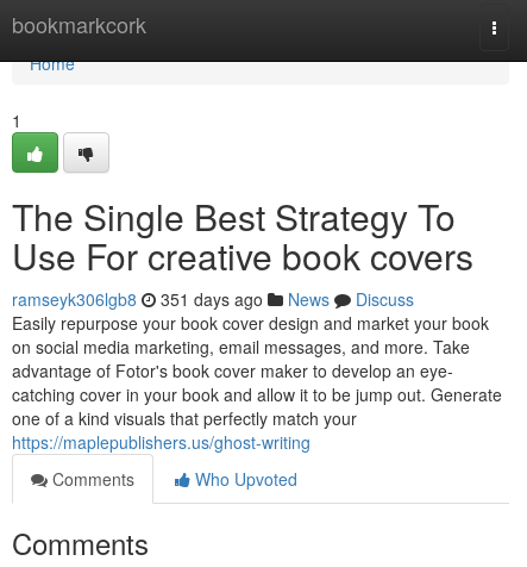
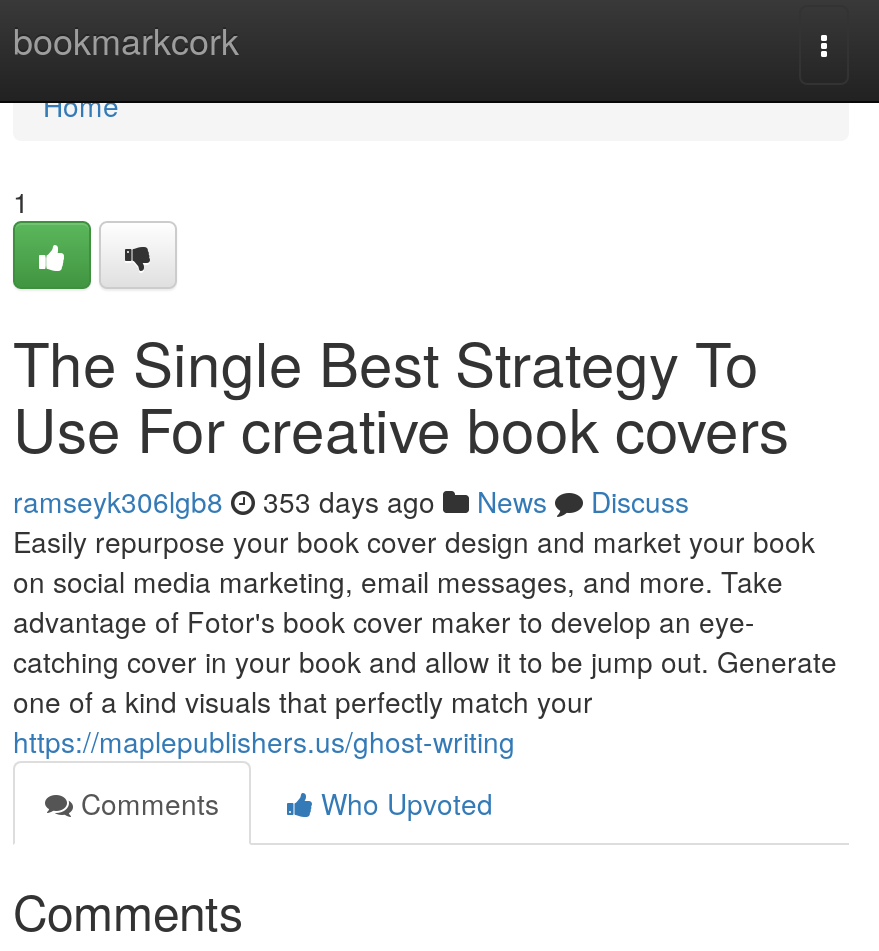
[12,287,414,311] ramseyk306lgb8 351 days ago News Discuss -> [13,481,689,521] ramseyk306lgb8 353 days ago News Discuss

